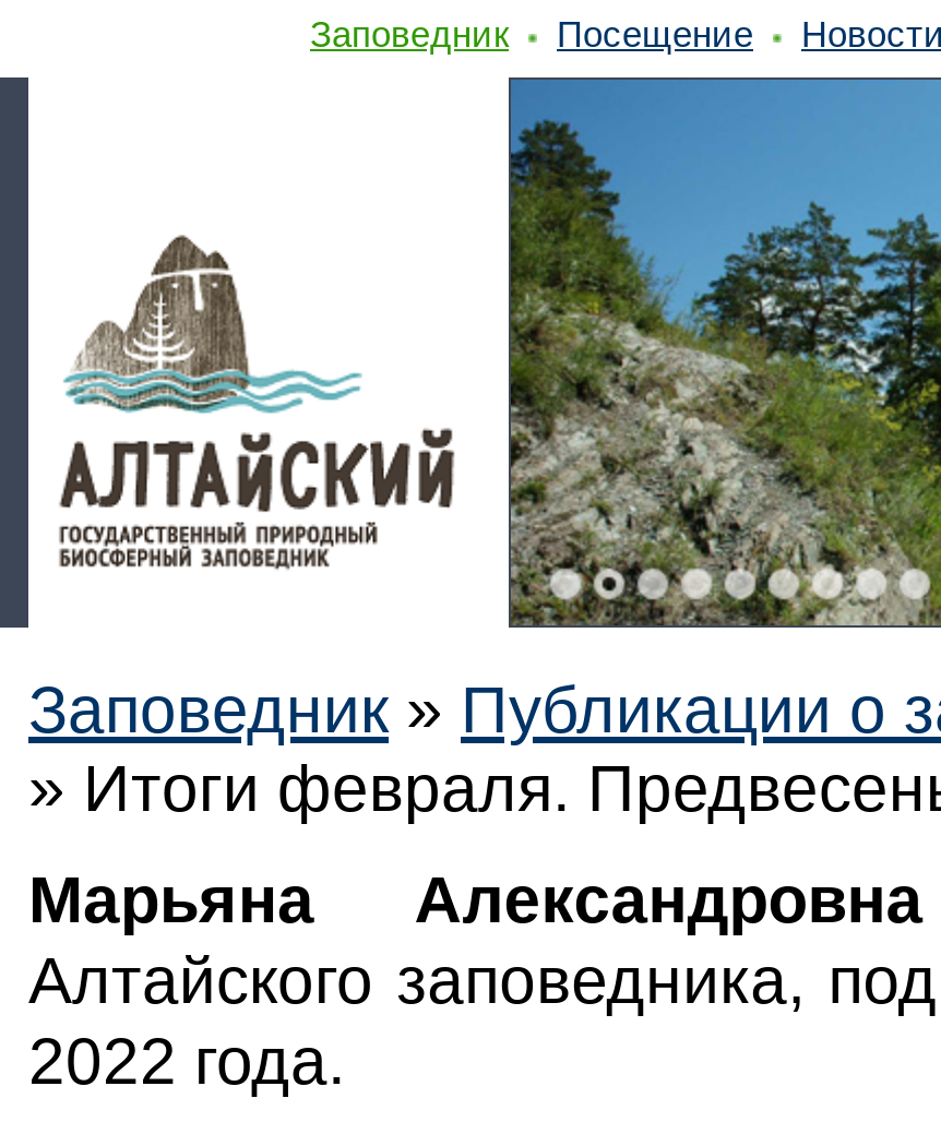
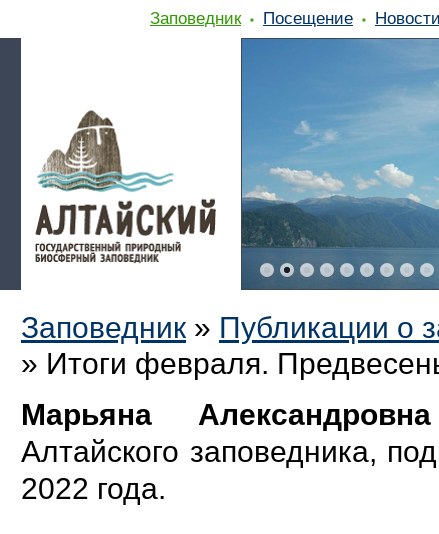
[509,82,934,628] [image] -> [241,40,436,290] [image]

